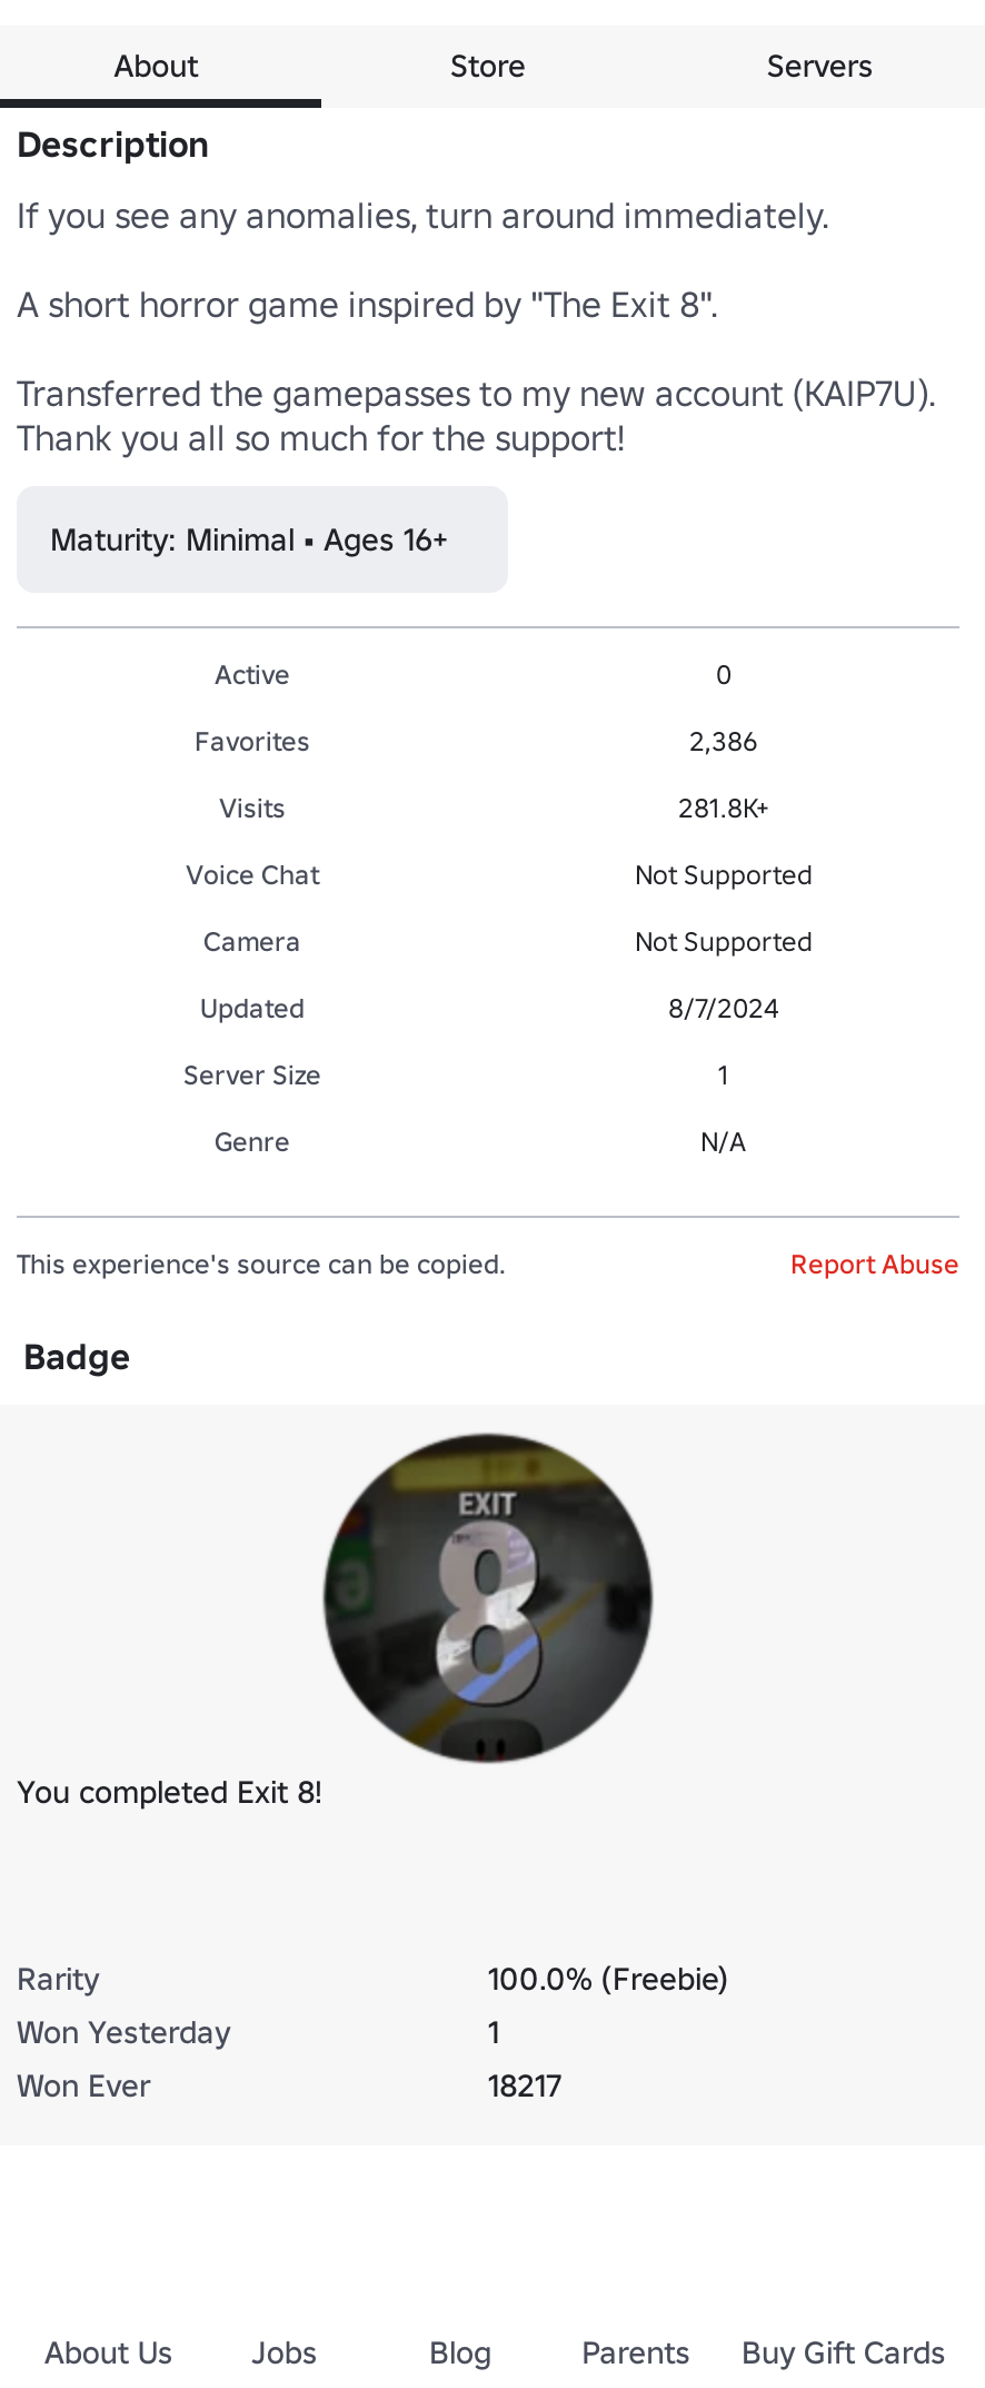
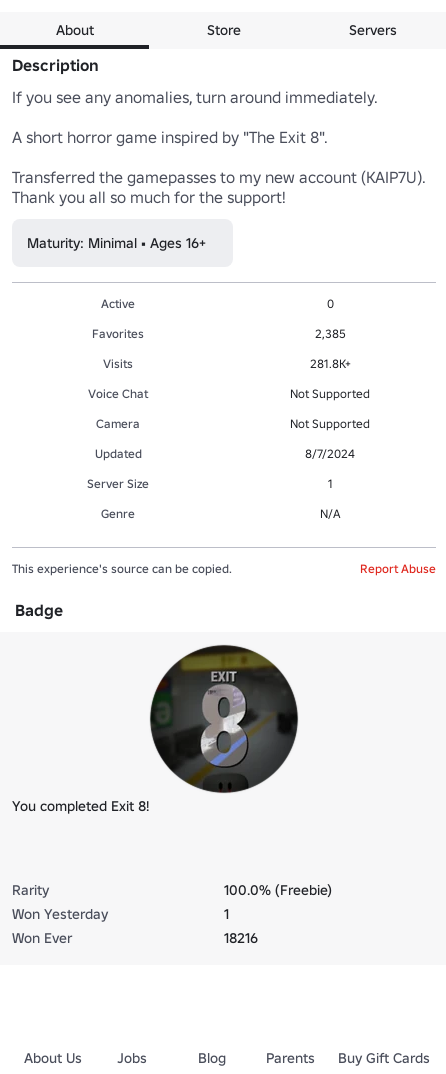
[689,723,758,756] 2,386 -> [314,325,345,340] 2,385
[488,2064,561,2104] 18217 -> [224,928,258,946] 18216

